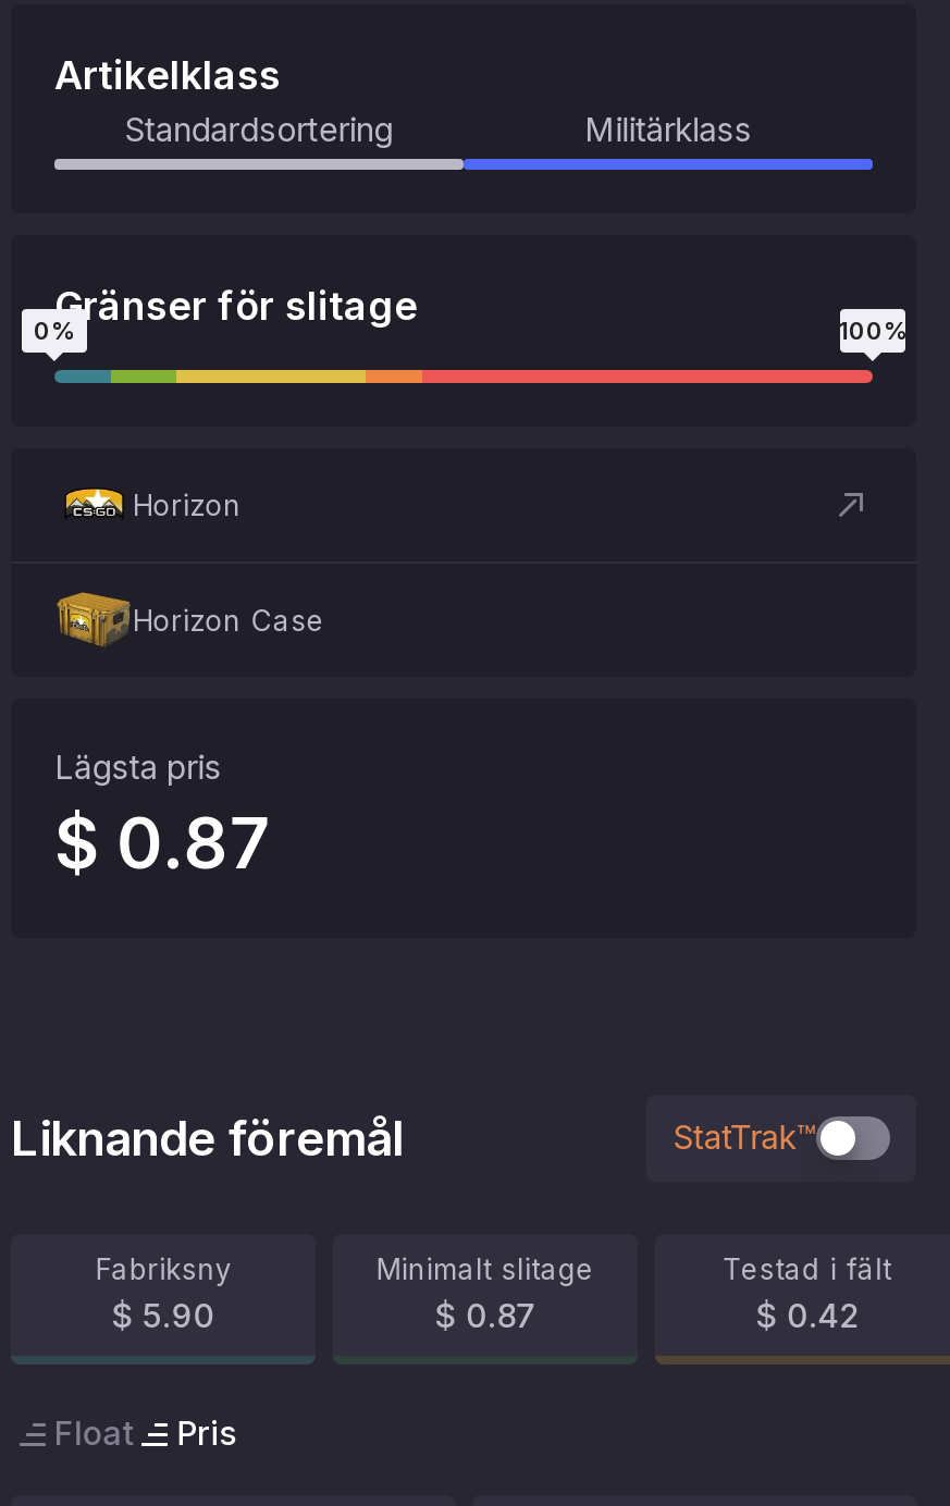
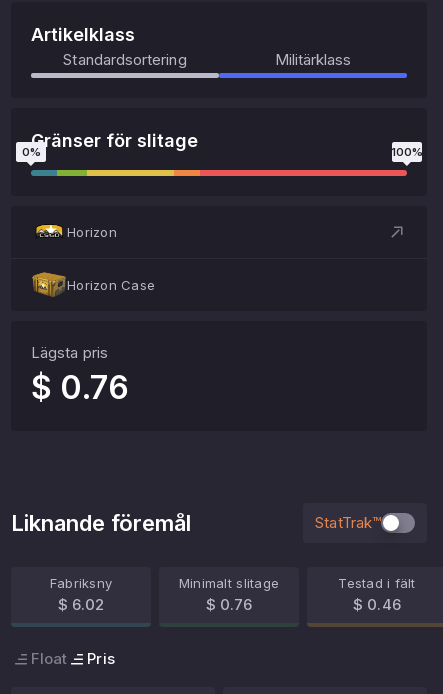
[54,801,268,886] $ 0.87 -> [31,368,129,407] $ 0.76
[112,1295,215,1336] $ 5.90 -> [58,595,104,614] $ 6.02
[435,1295,536,1336] $ 0.87 -> [206,595,252,614] $ 0.76
[756,1295,859,1336] $ 0.42 -> [353,595,401,614] $ 0.46

